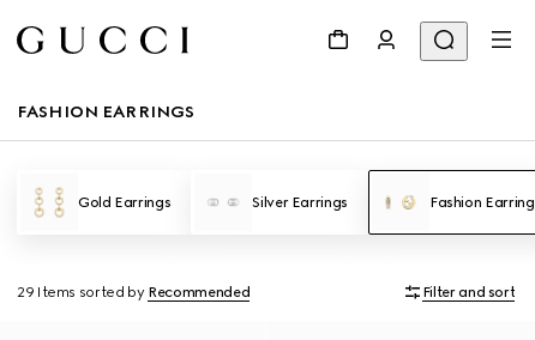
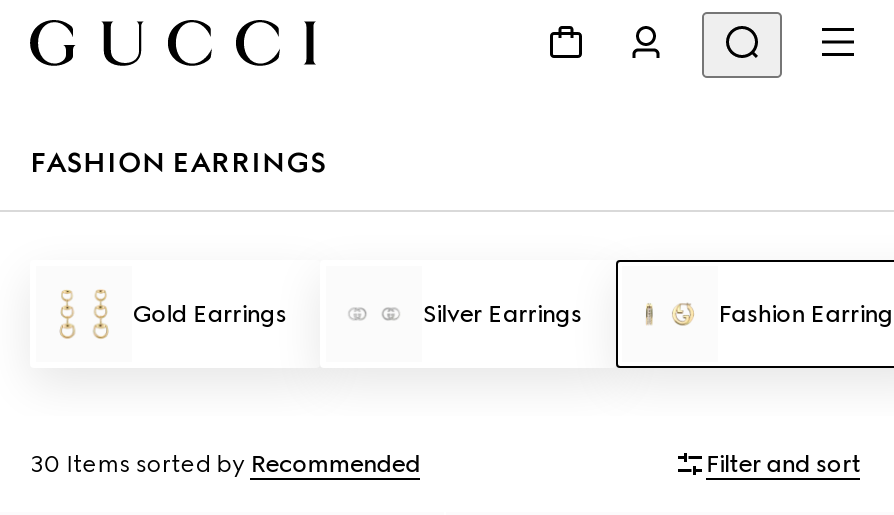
[17,284,250,300] 29 Items sorted by Recommended -> [30,450,420,478] 30 Items sorted by Recommended

